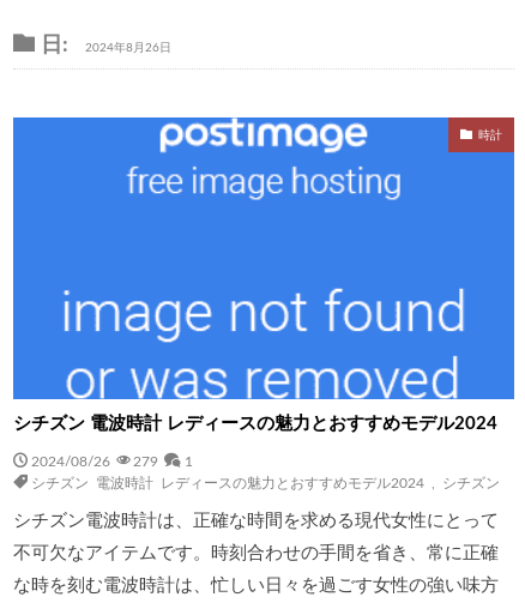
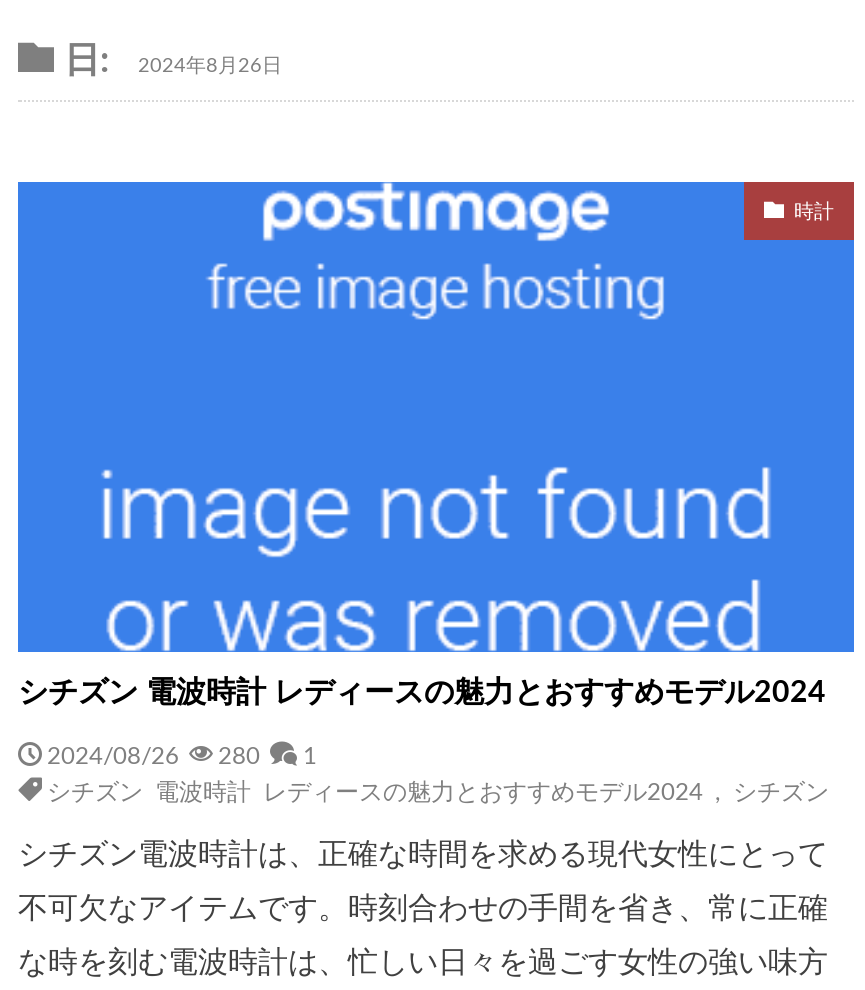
[31,453,192,468] 2024/08/26 279 1 -> [47,742,317,766] 2024/08/26 280 1

